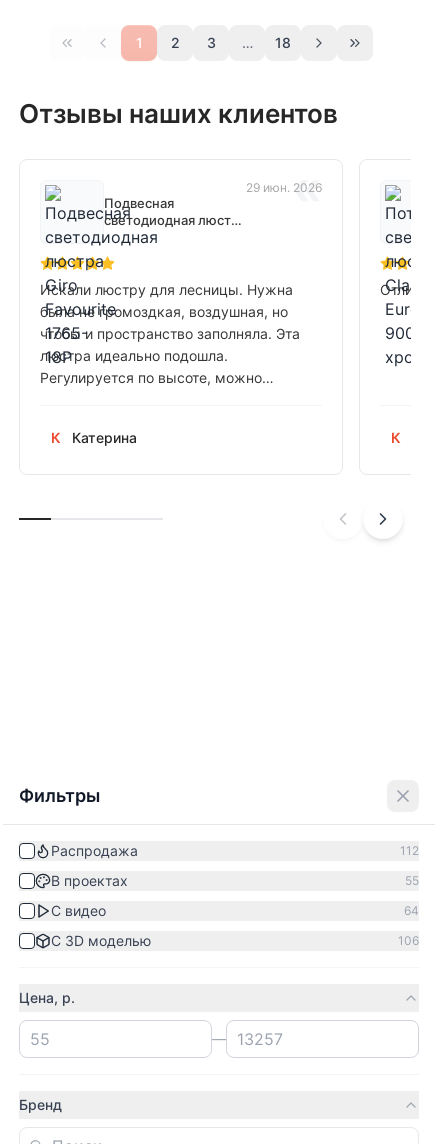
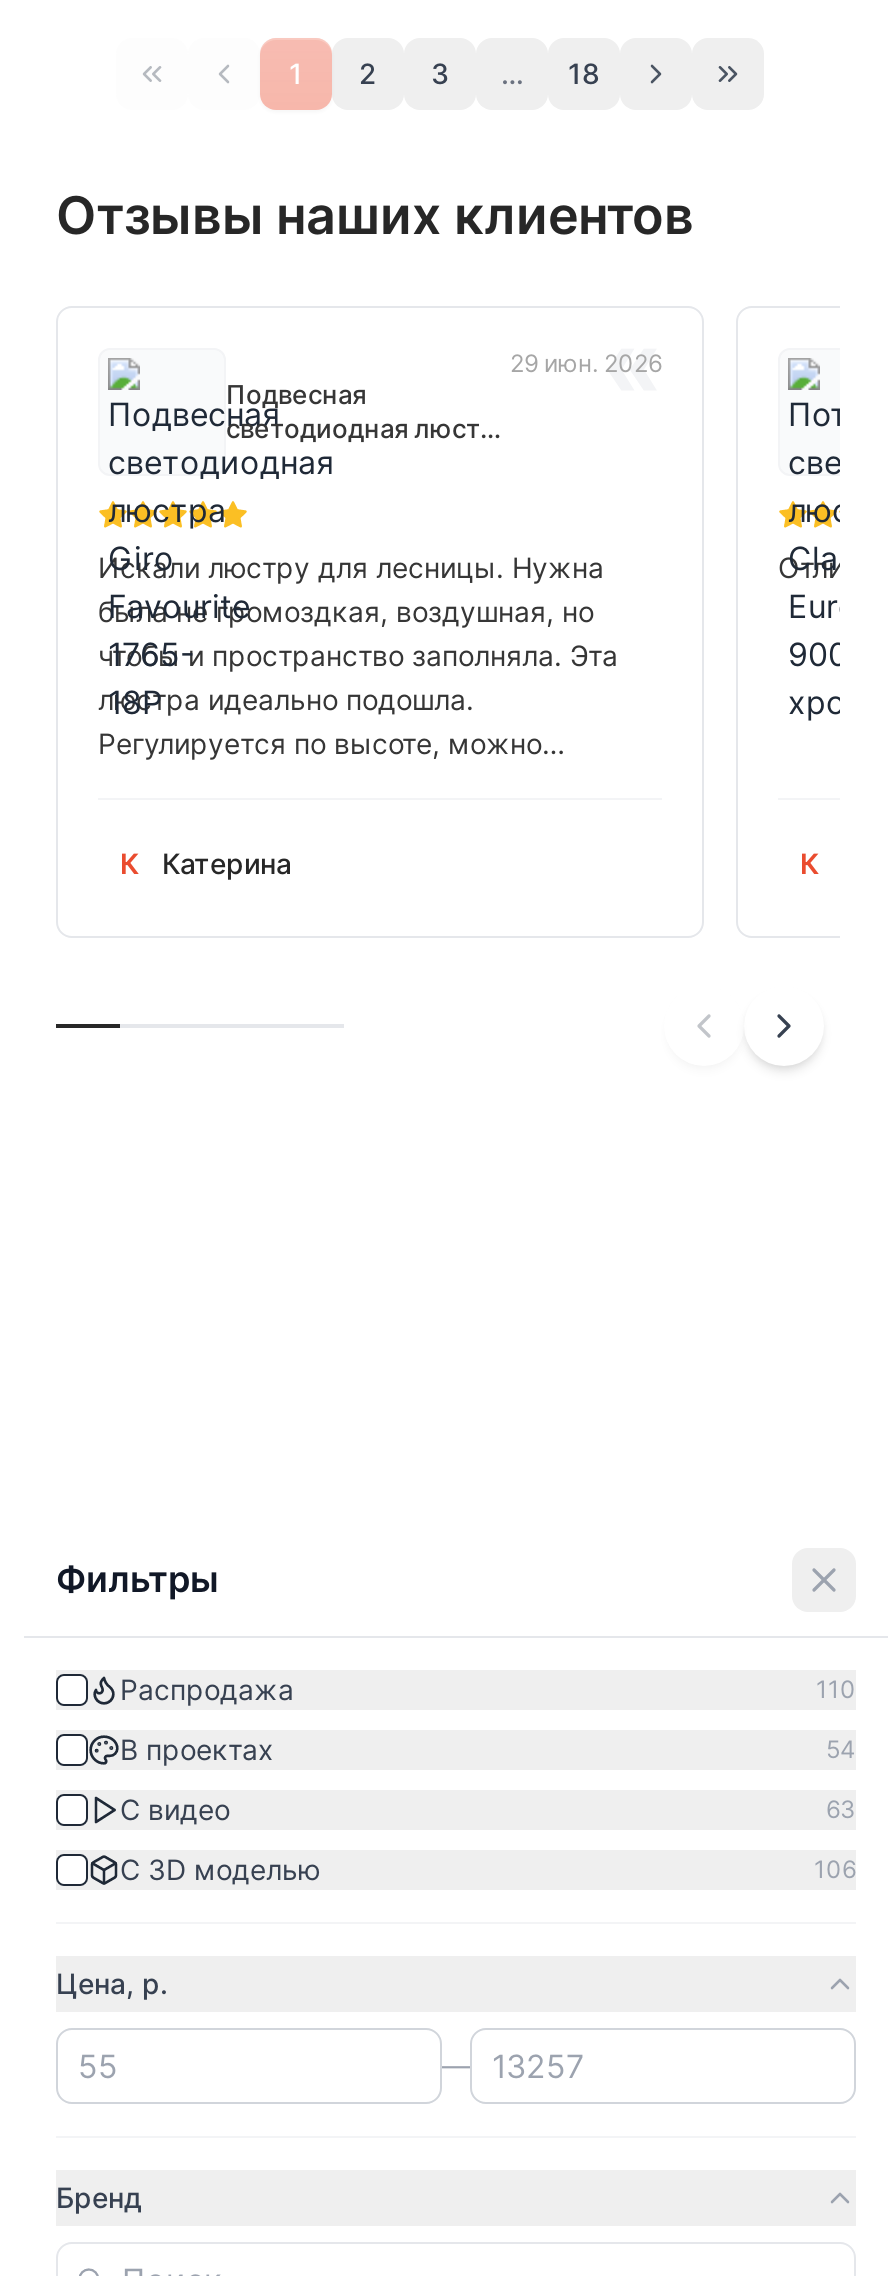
[400,843,419,858] 112 -> [816,1674,856,1704] 110
[405,873,419,888] 55 -> [826,1734,856,1764] 54
[404,903,419,918] 64 -> [826,1794,856,1824] 63

